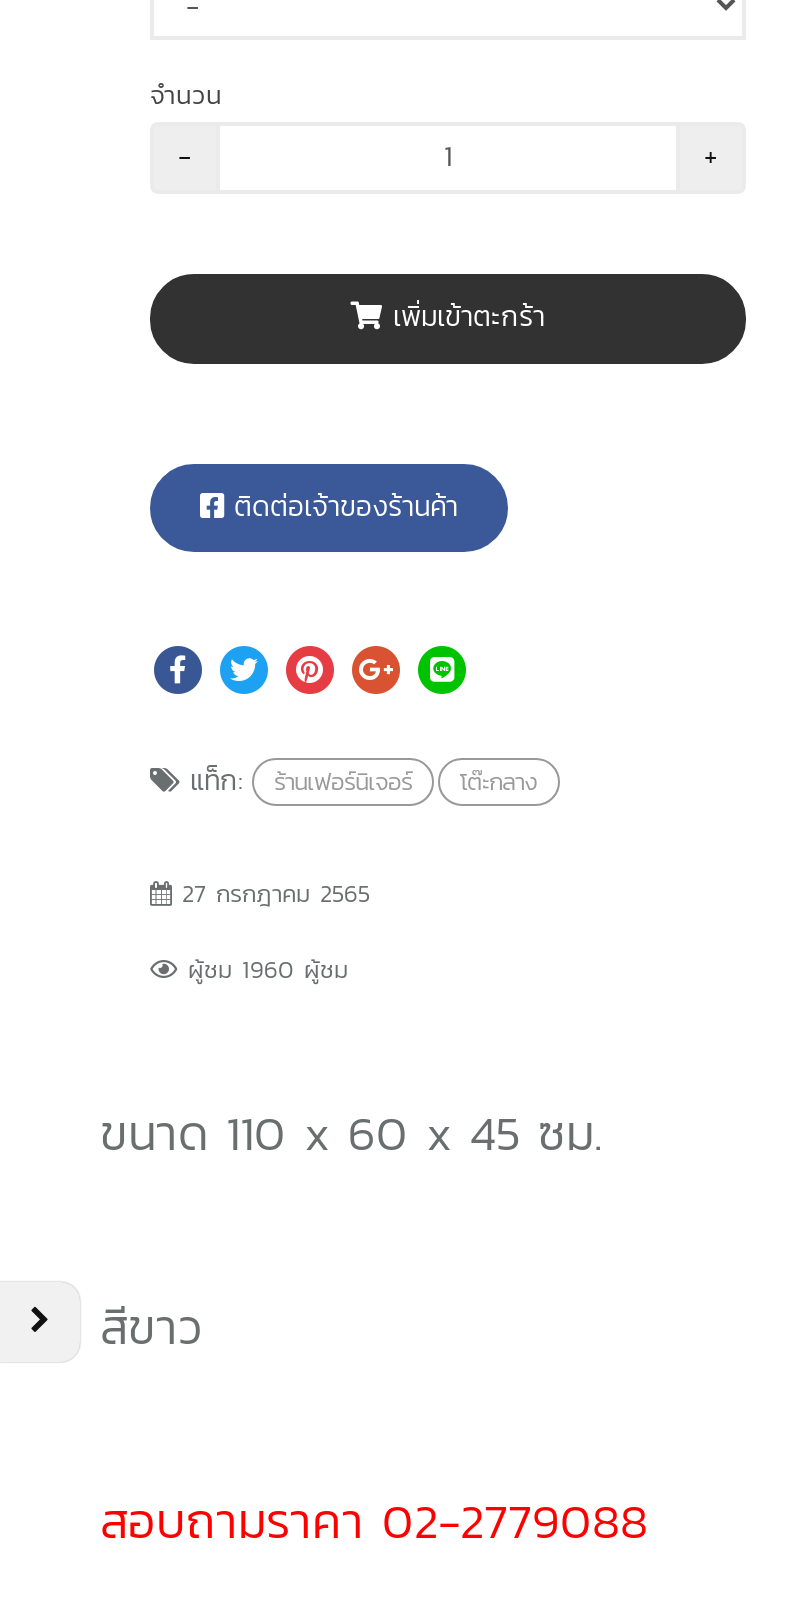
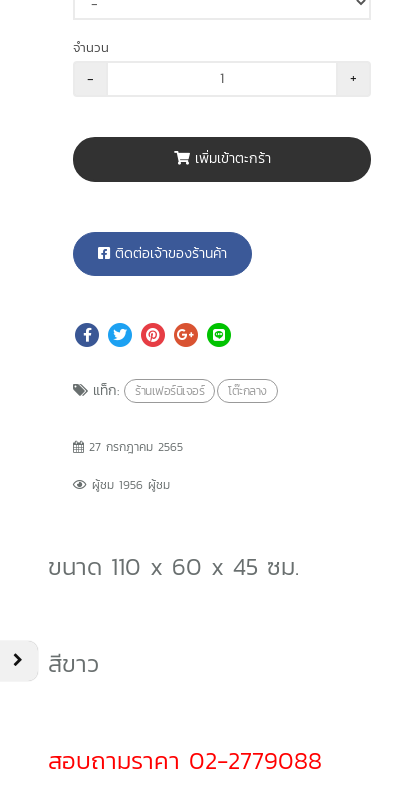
[178,951,348,987] ผู้ชม 1960 ผู้ชม -> [87,476,170,494] ผู้ชม 1956 ผู้ชม

